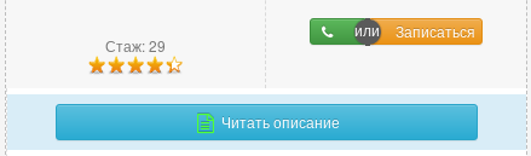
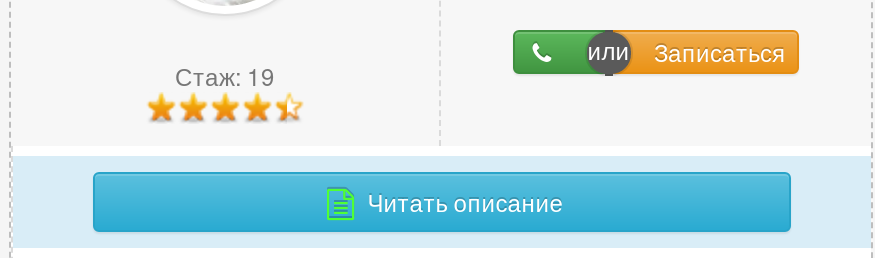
[105,36,166,56] Стаж: 29 -> [175,59,275,93] Стаж: 19

